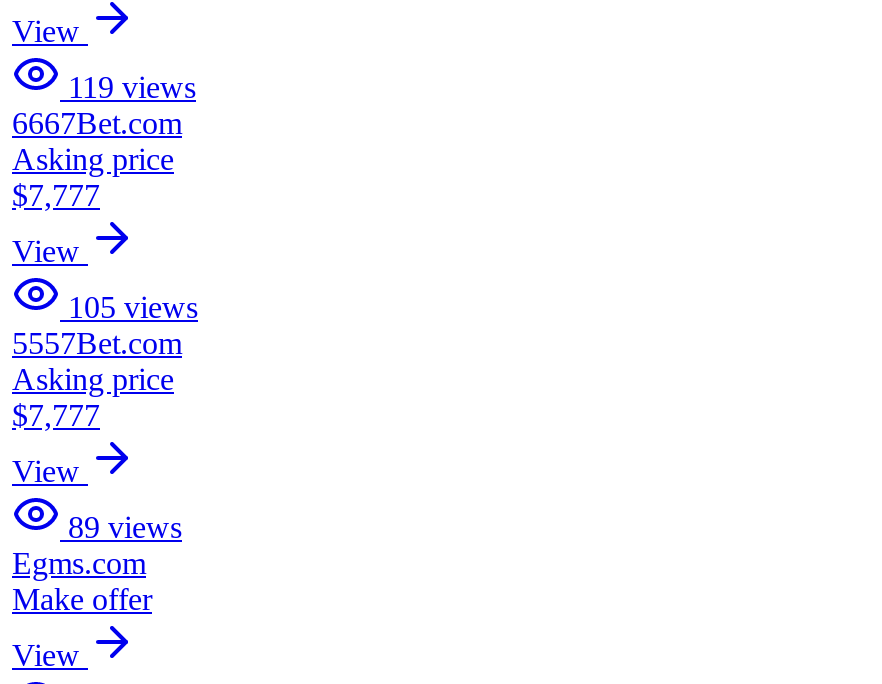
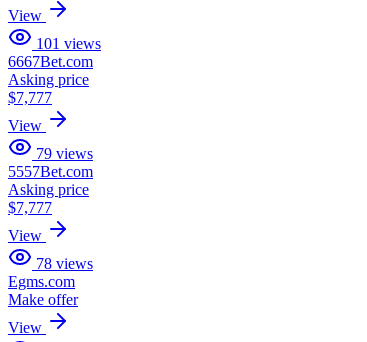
[68,70,196,104] 119 views -> [36,35,101,52] 101 views
[68,290,198,324] 105 views -> [36,145,93,162] 79 views
[68,510,182,544] 89 views -> [36,255,93,272] 78 views

